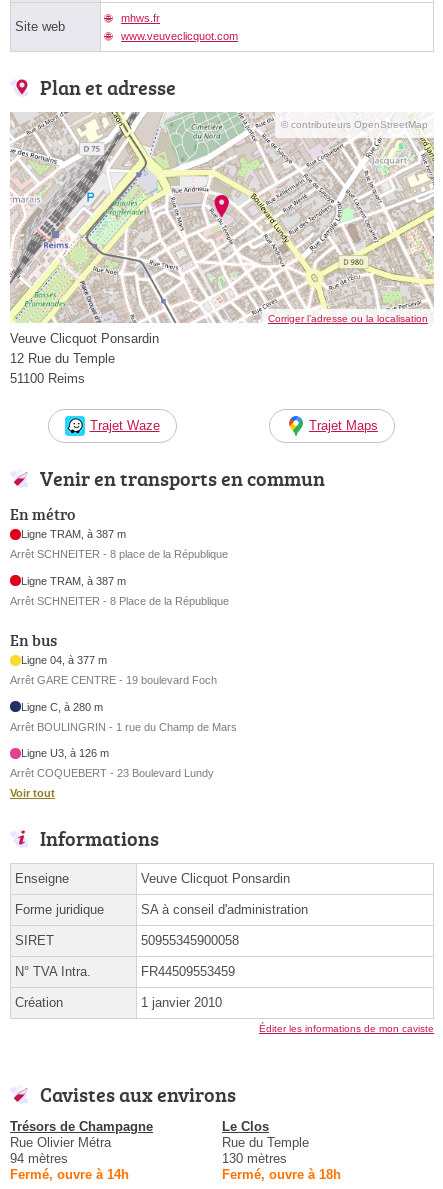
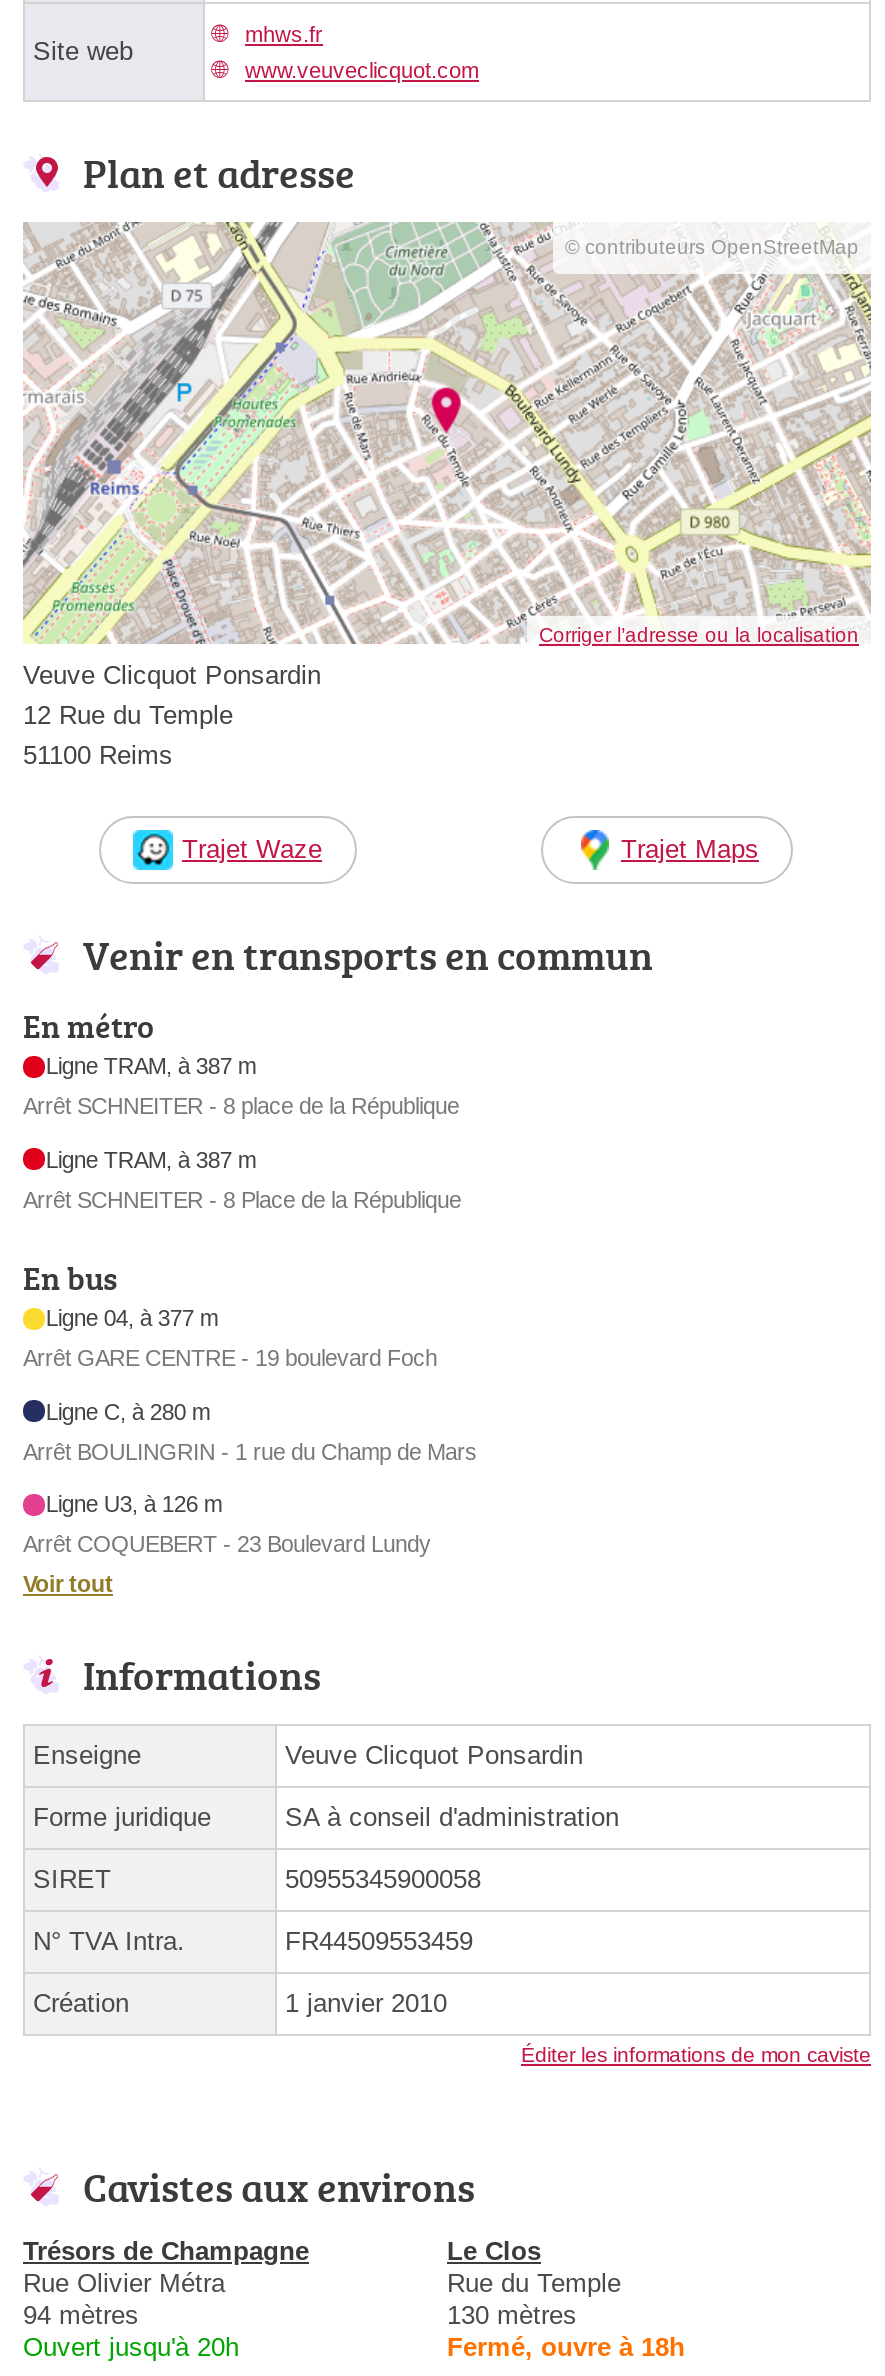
[10,1167,129,1182] Fermé, ouvre à 14h -> [23,2332,239,2362] Ouvert jusqu'à 20h

